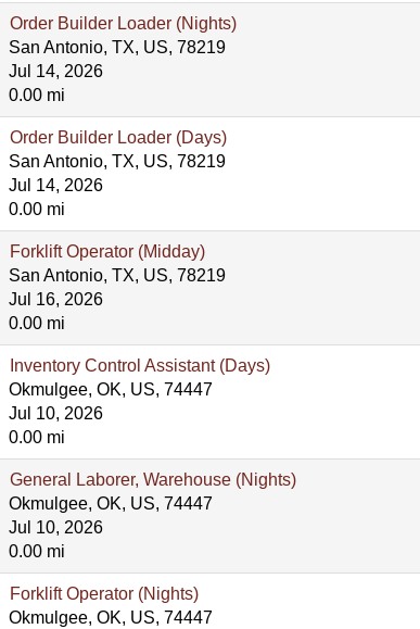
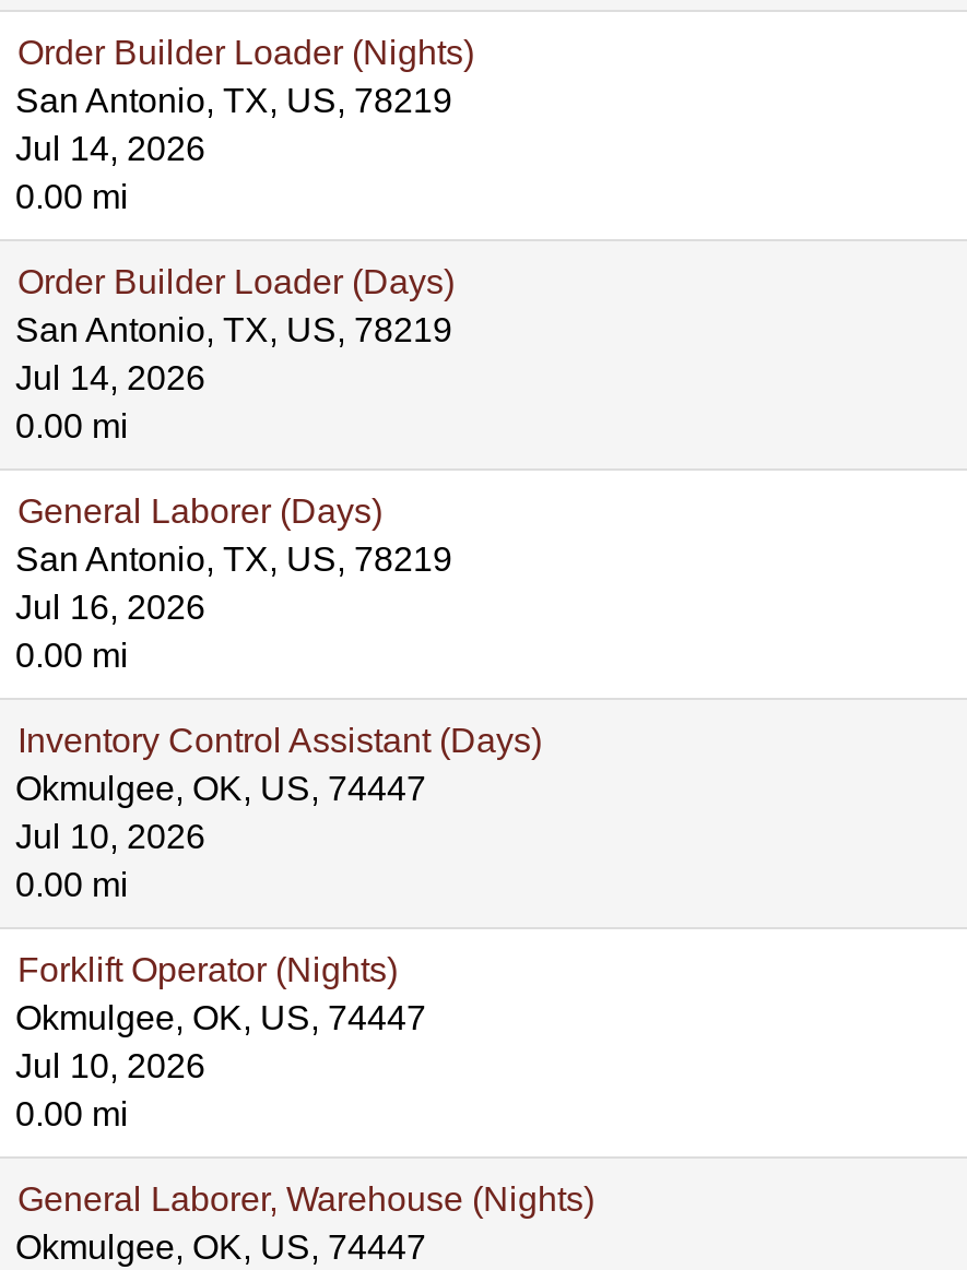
[10,242,205,260] Forklift Operator (Midday) -> [17,492,382,529] General Laborer (Days)
moved [10,470,296,488] -> [17,1180,594,1217]: General Laborer, Warehouse (Nights)
moved [10,584,199,602] -> [17,950,398,987]: Forklift Operator (Nights)

